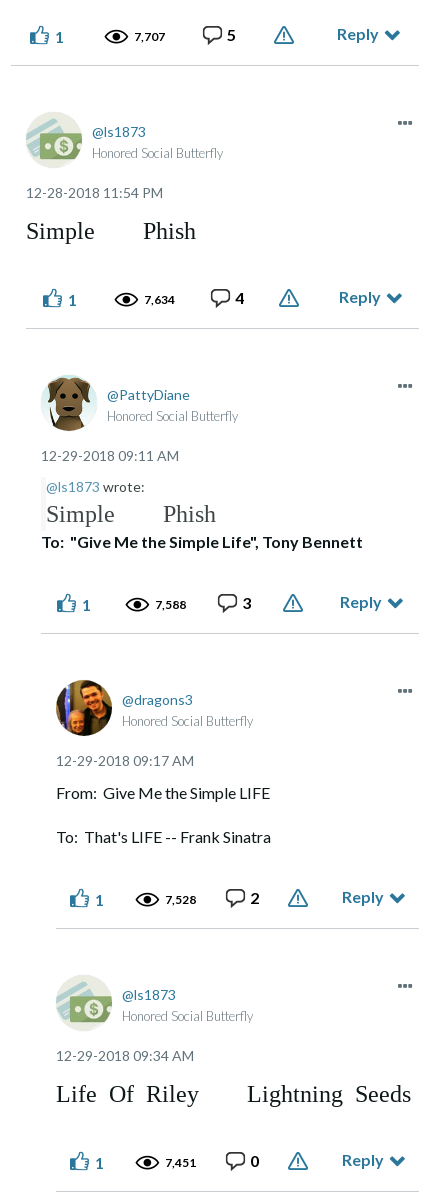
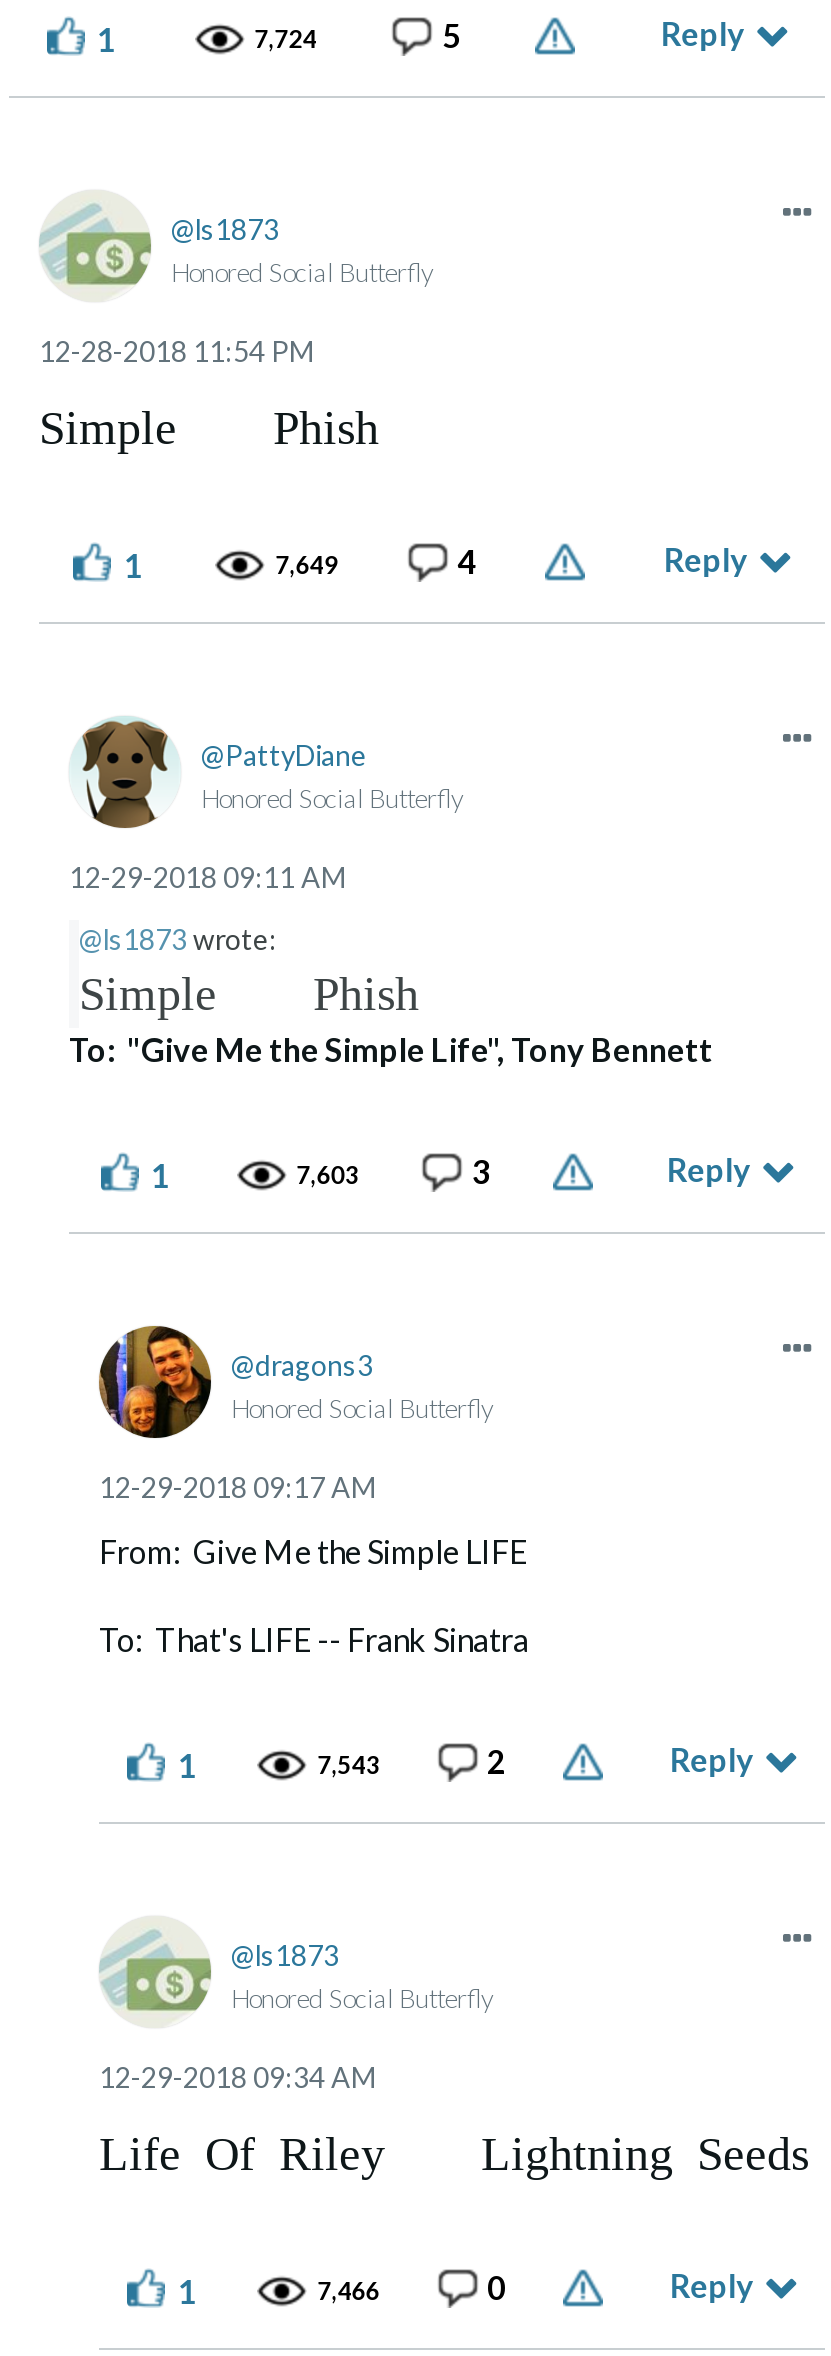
[134,29,165,44] 7,707 -> [254,23,316,53] 7,724
[144,292,175,307] 7,634 -> [275,549,337,579] 7,649
[155,597,186,612] 7,588 -> [296,1159,358,1189] 7,603
[165,892,196,907] 7,528 -> [317,1749,379,1779] 7,543
[165,1155,196,1170] 7,451 -> [317,2275,379,2305] 7,466

